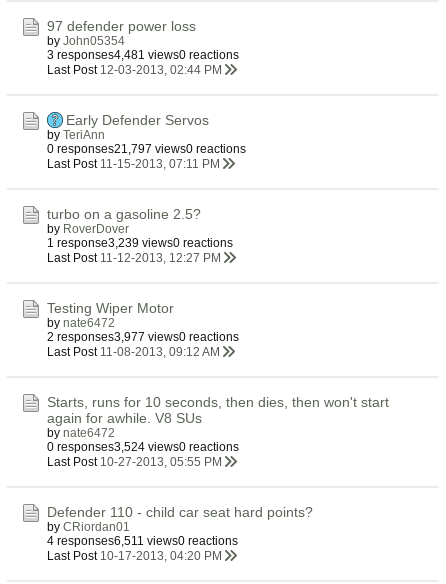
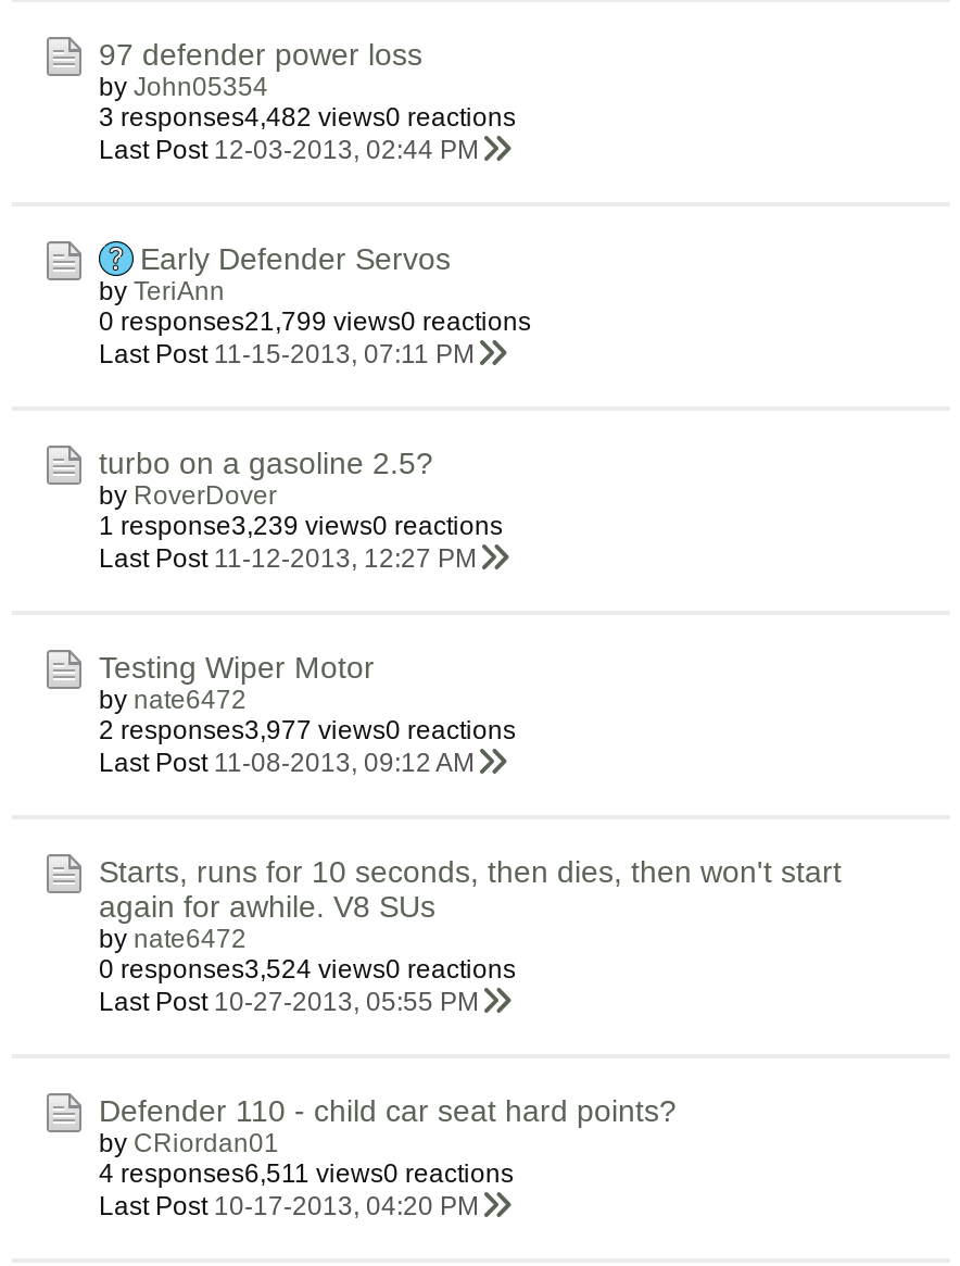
[47,48,239,62] 3 responses4,481 views0 reactions -> [99,102,516,133] 3 responses4,482 views0 reactions
[47,142,246,156] 0 responses21,797 views0 reactions -> [99,306,531,337] 0 responses21,799 views0 reactions

